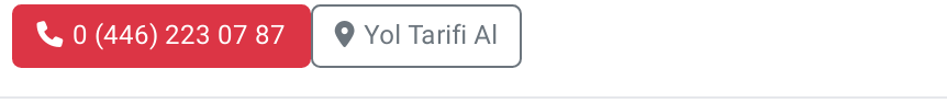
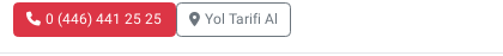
[72,20,285,51] 0 (446) 223 07 87 -> [46,11,162,28] 0 (446) 441 25 25

